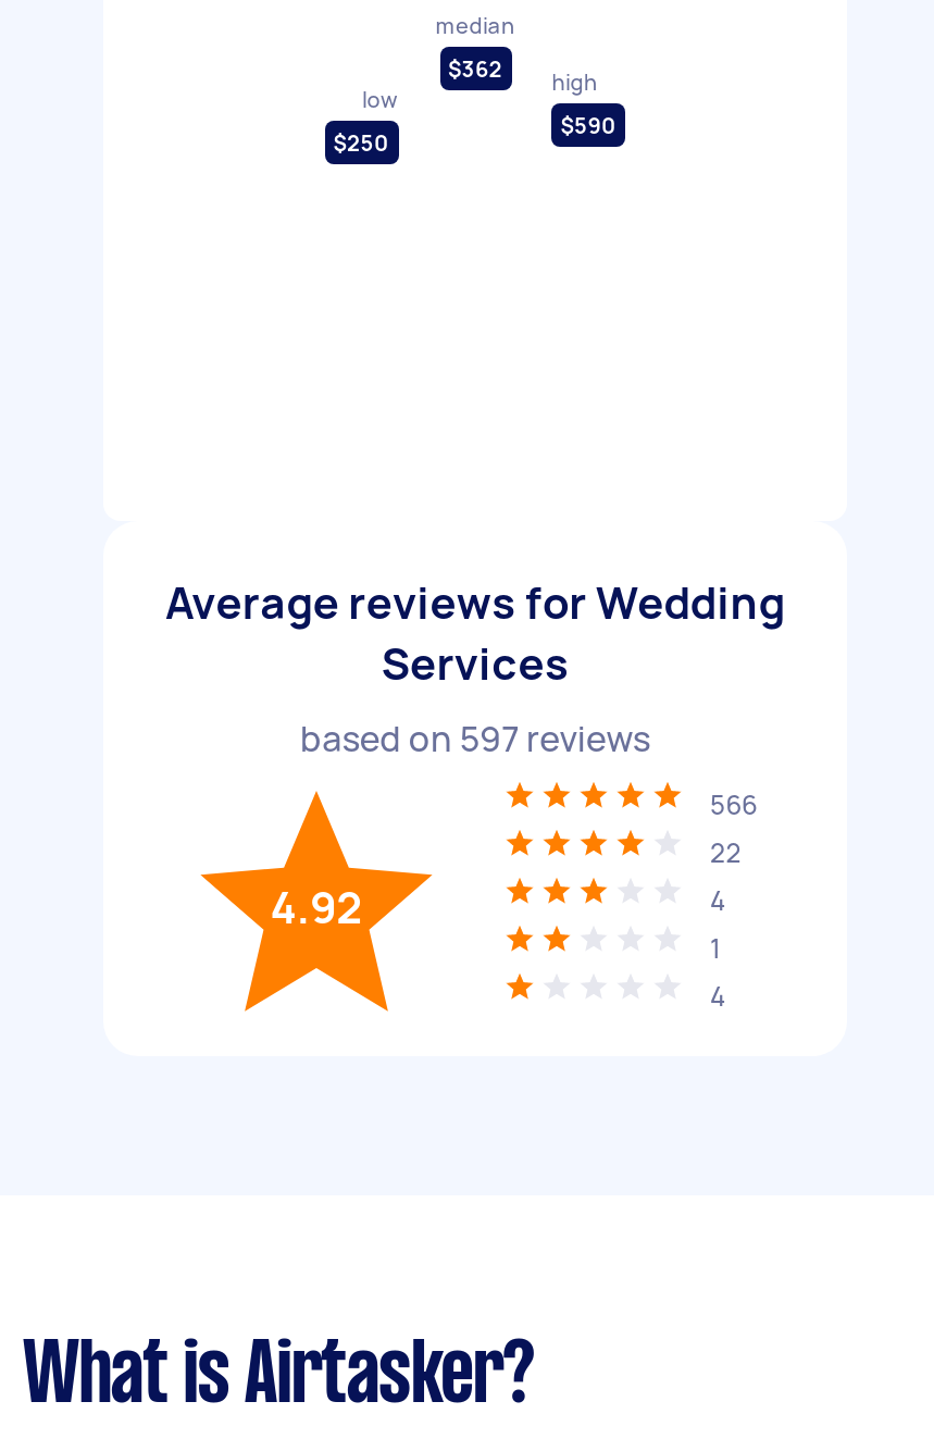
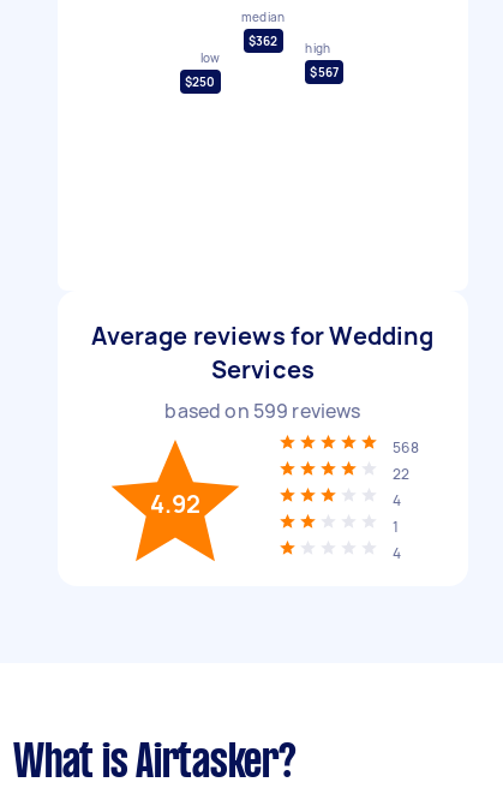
[561,111,617,141] $590 -> [310,64,339,81] $567
[300,715,650,762] based on 597 reviews -> [165,398,361,424] based on 599 reviews
[710,786,757,823] 566 -> [393,437,419,458] 568

